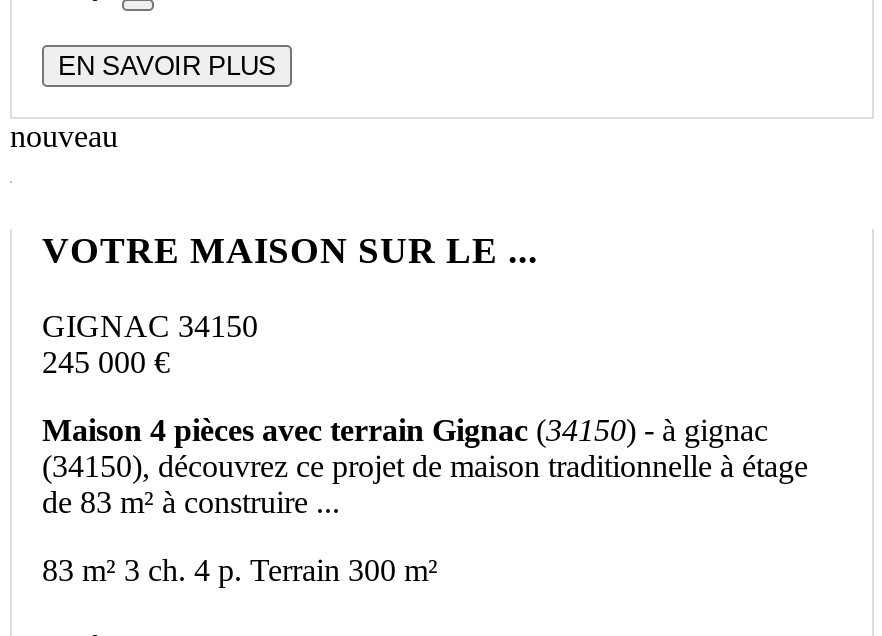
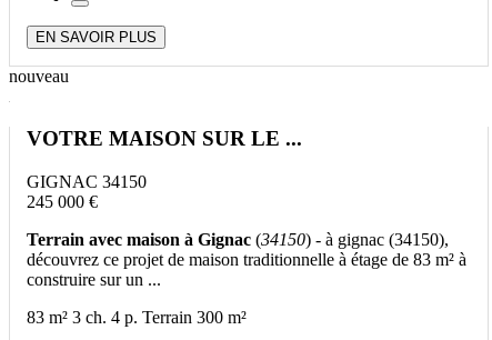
[42,414,808,520] Maison 4 pièces avec terrain Gignac (34150) - à gignac | (34150), découvrez ce projet de maison traditionnelle à étage | de 83 m² à construire ... -> [27,230,466,289] Terrain avec maison à Gignac (34150) - à gignac (34150), | découvrez ce projet de maison traditionnelle à étage de 83 m² à | construire sur un ...

